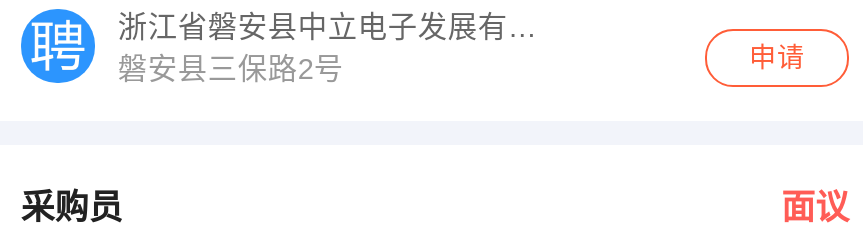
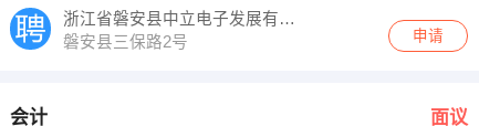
[21,188,123,226] 采购员 -> [10,107,47,128] 会计

